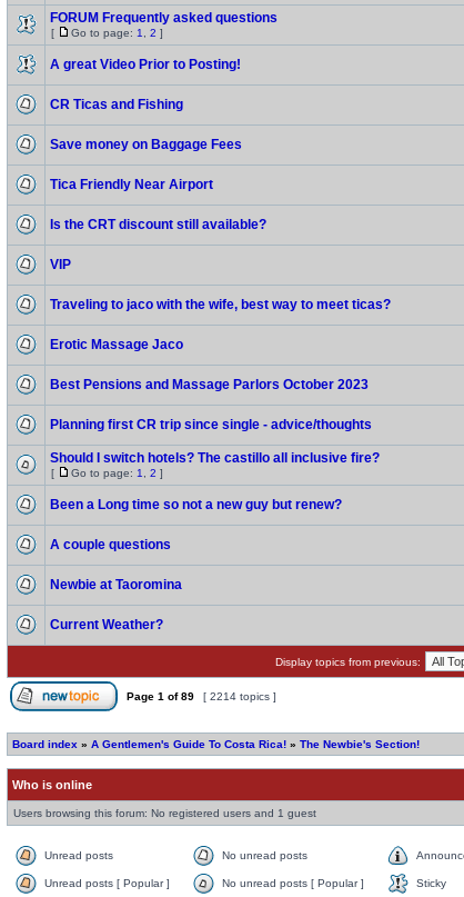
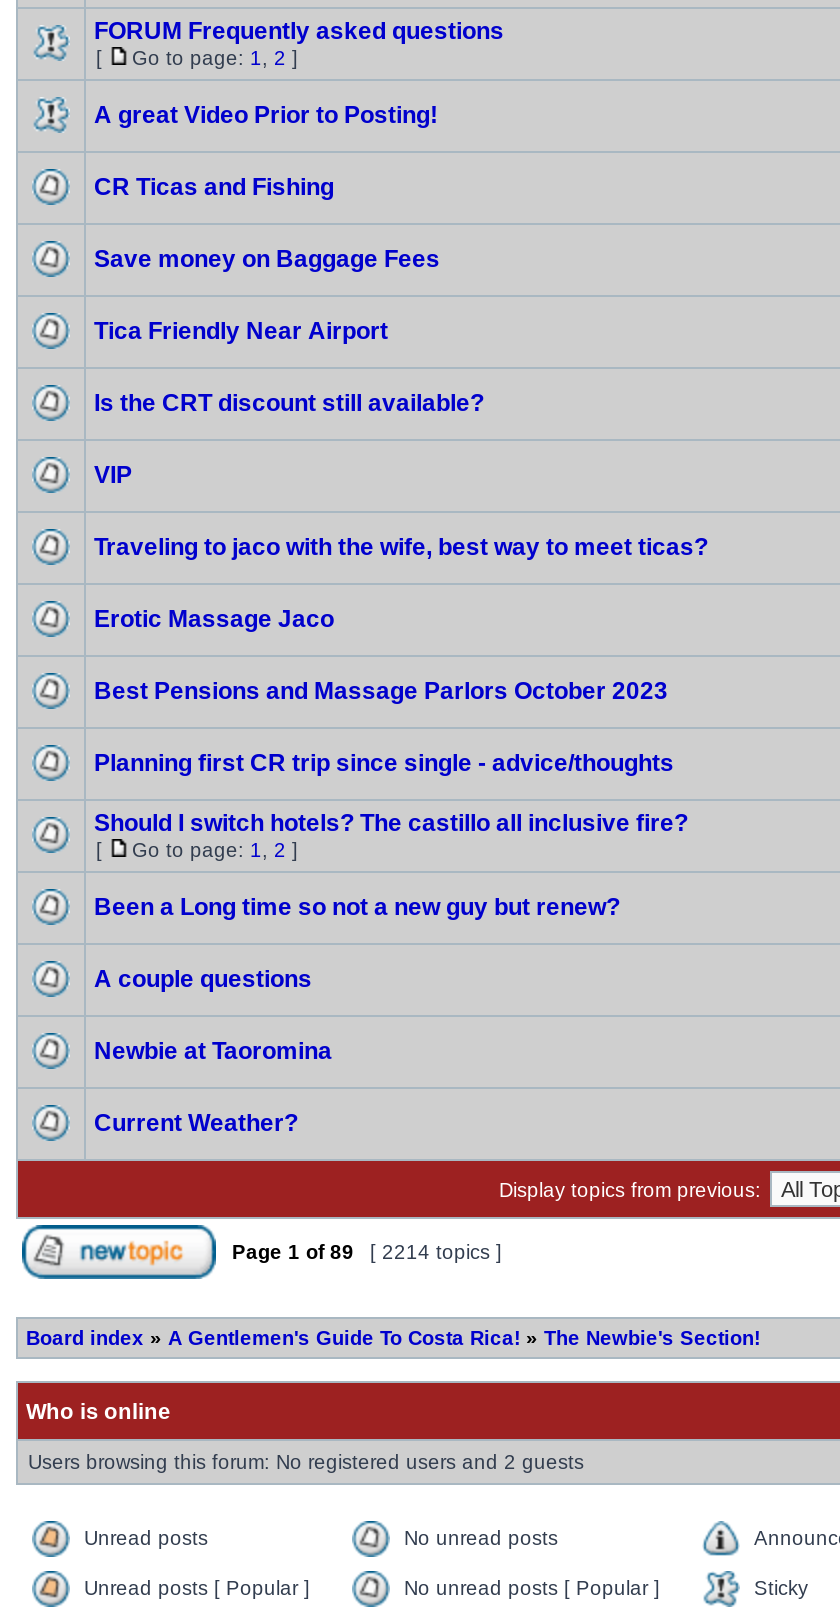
[13,807,316,819] Users browsing this forum: No registered users and 1 guest -> [28,1451,584,1473] Users browsing this forum: No registered users and 2 guests

